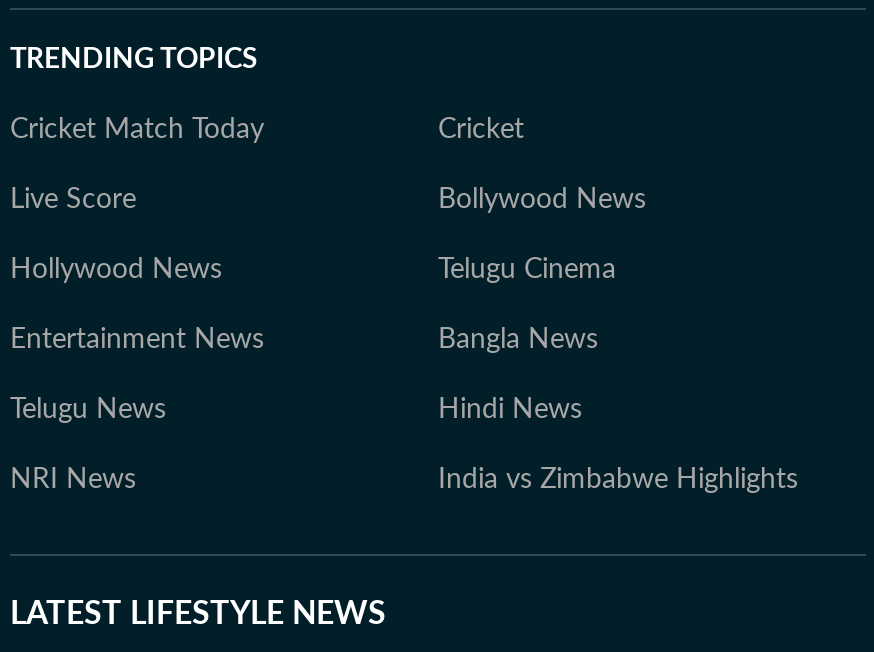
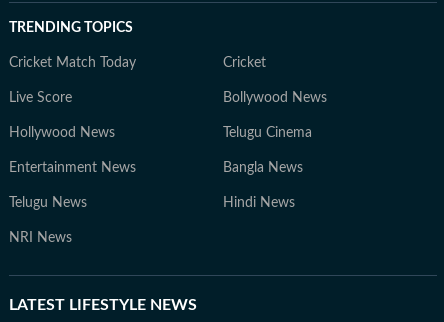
[438,466,798,494] India vs Zimbabwe Highlights -> none

